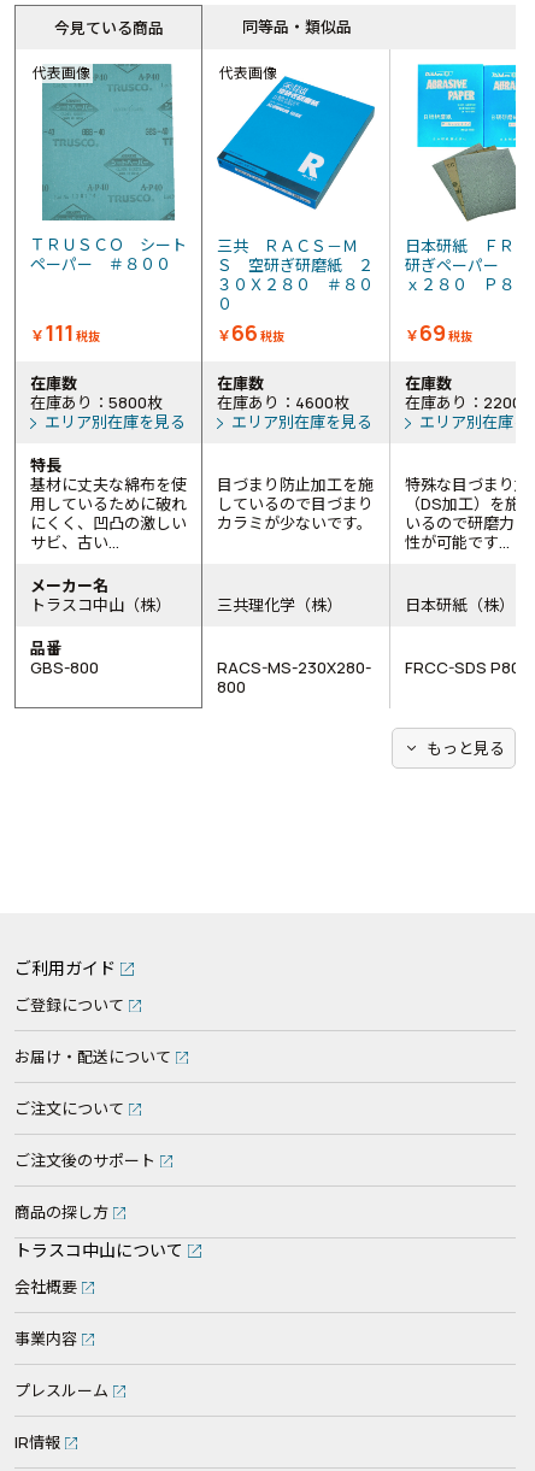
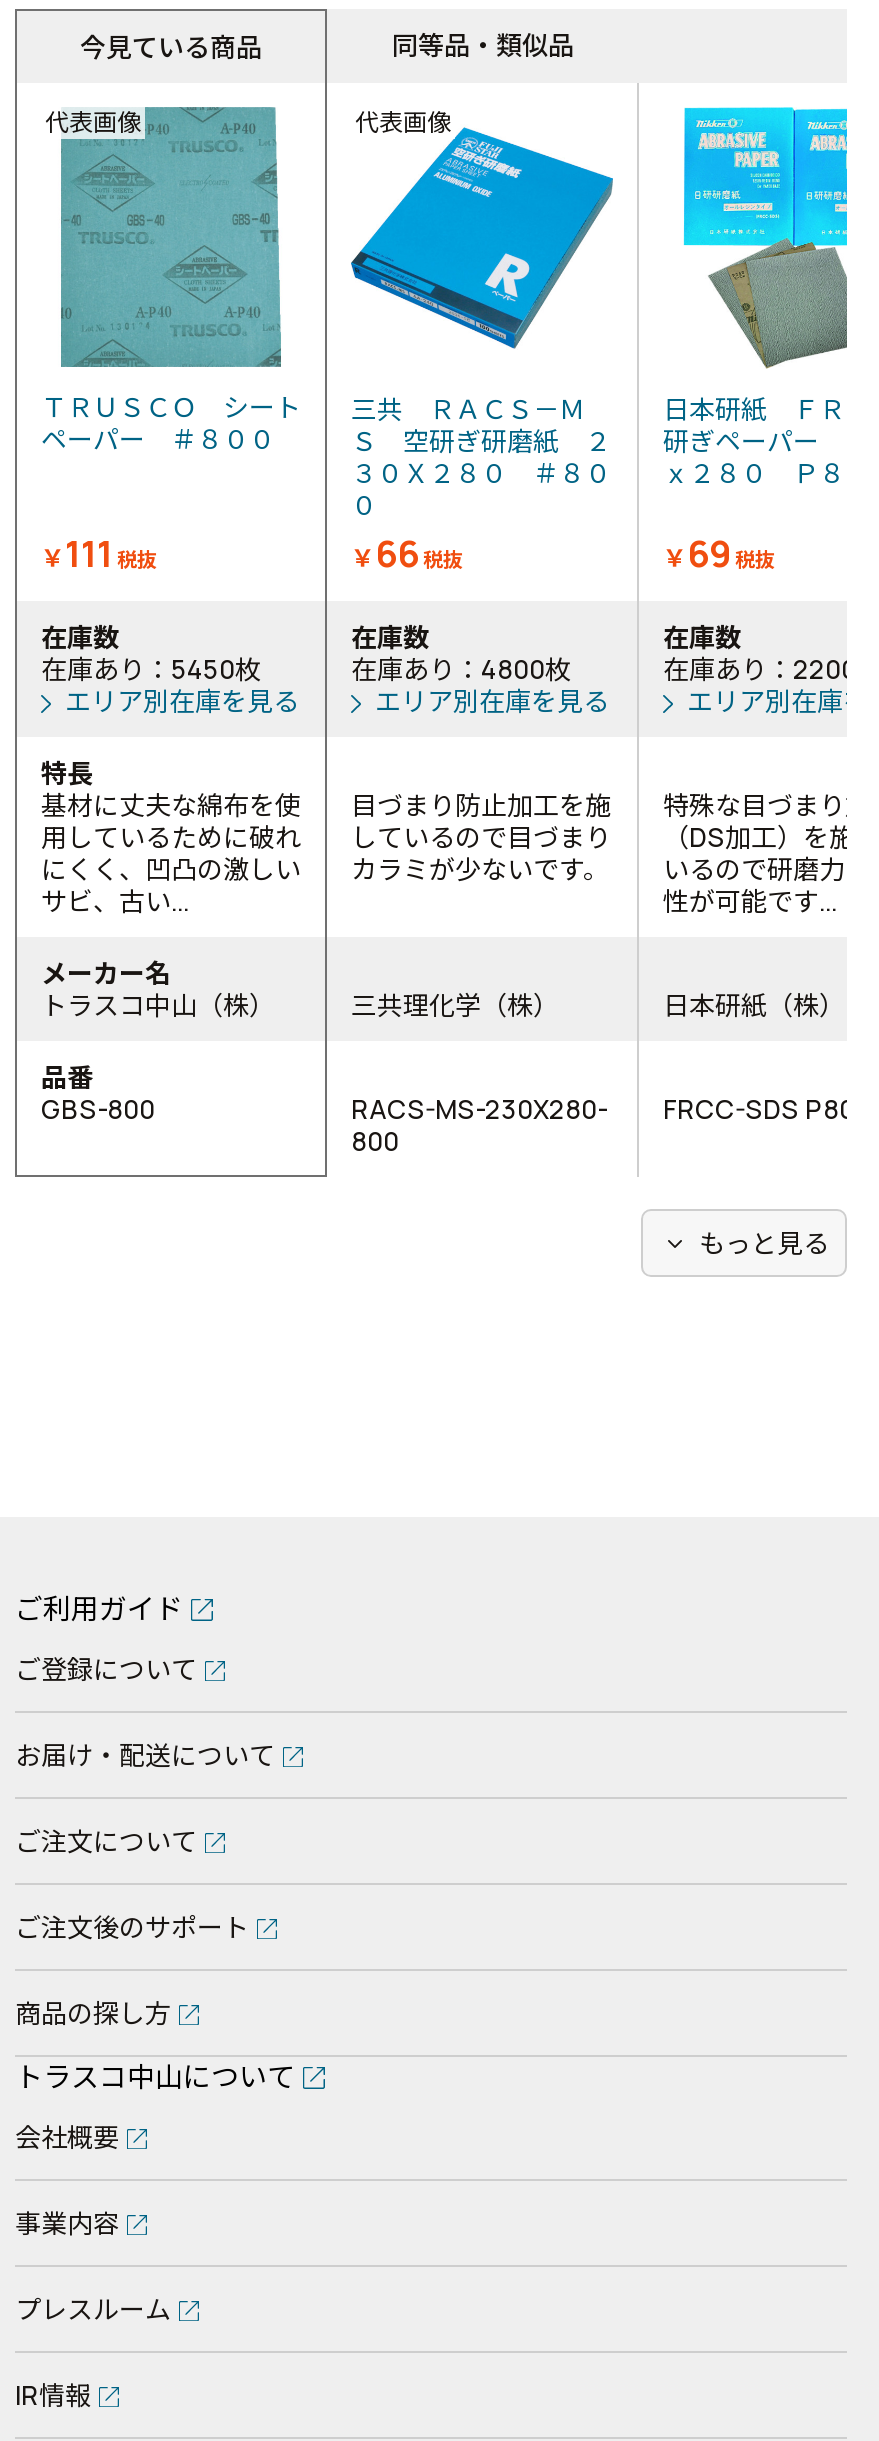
[30,392,163,414] 在庫あり：5800枚 -> [41,652,261,688] 在庫あり：5450枚
[217,392,349,414] 在庫あり：4600枚 -> [351,652,571,688] 在庫あり：4800枚

